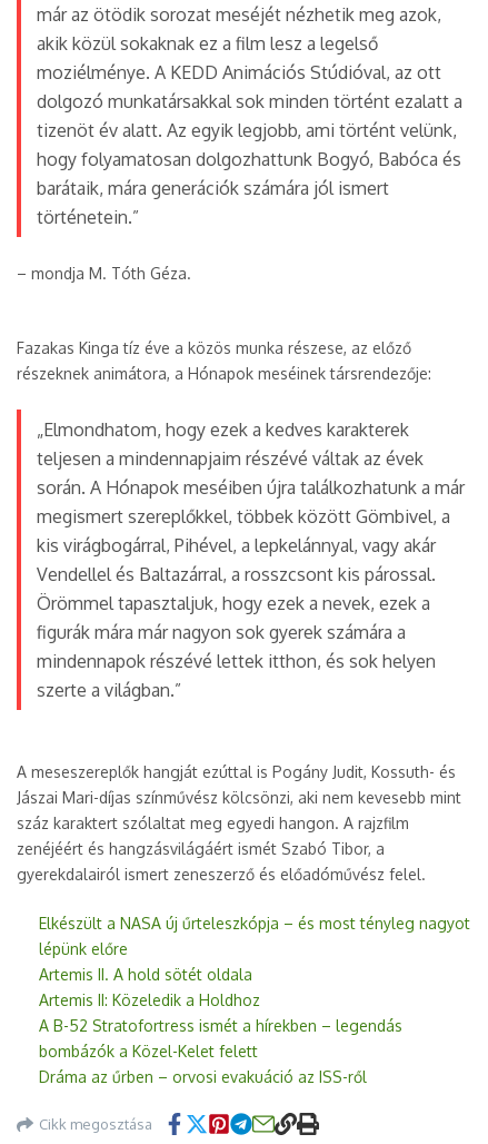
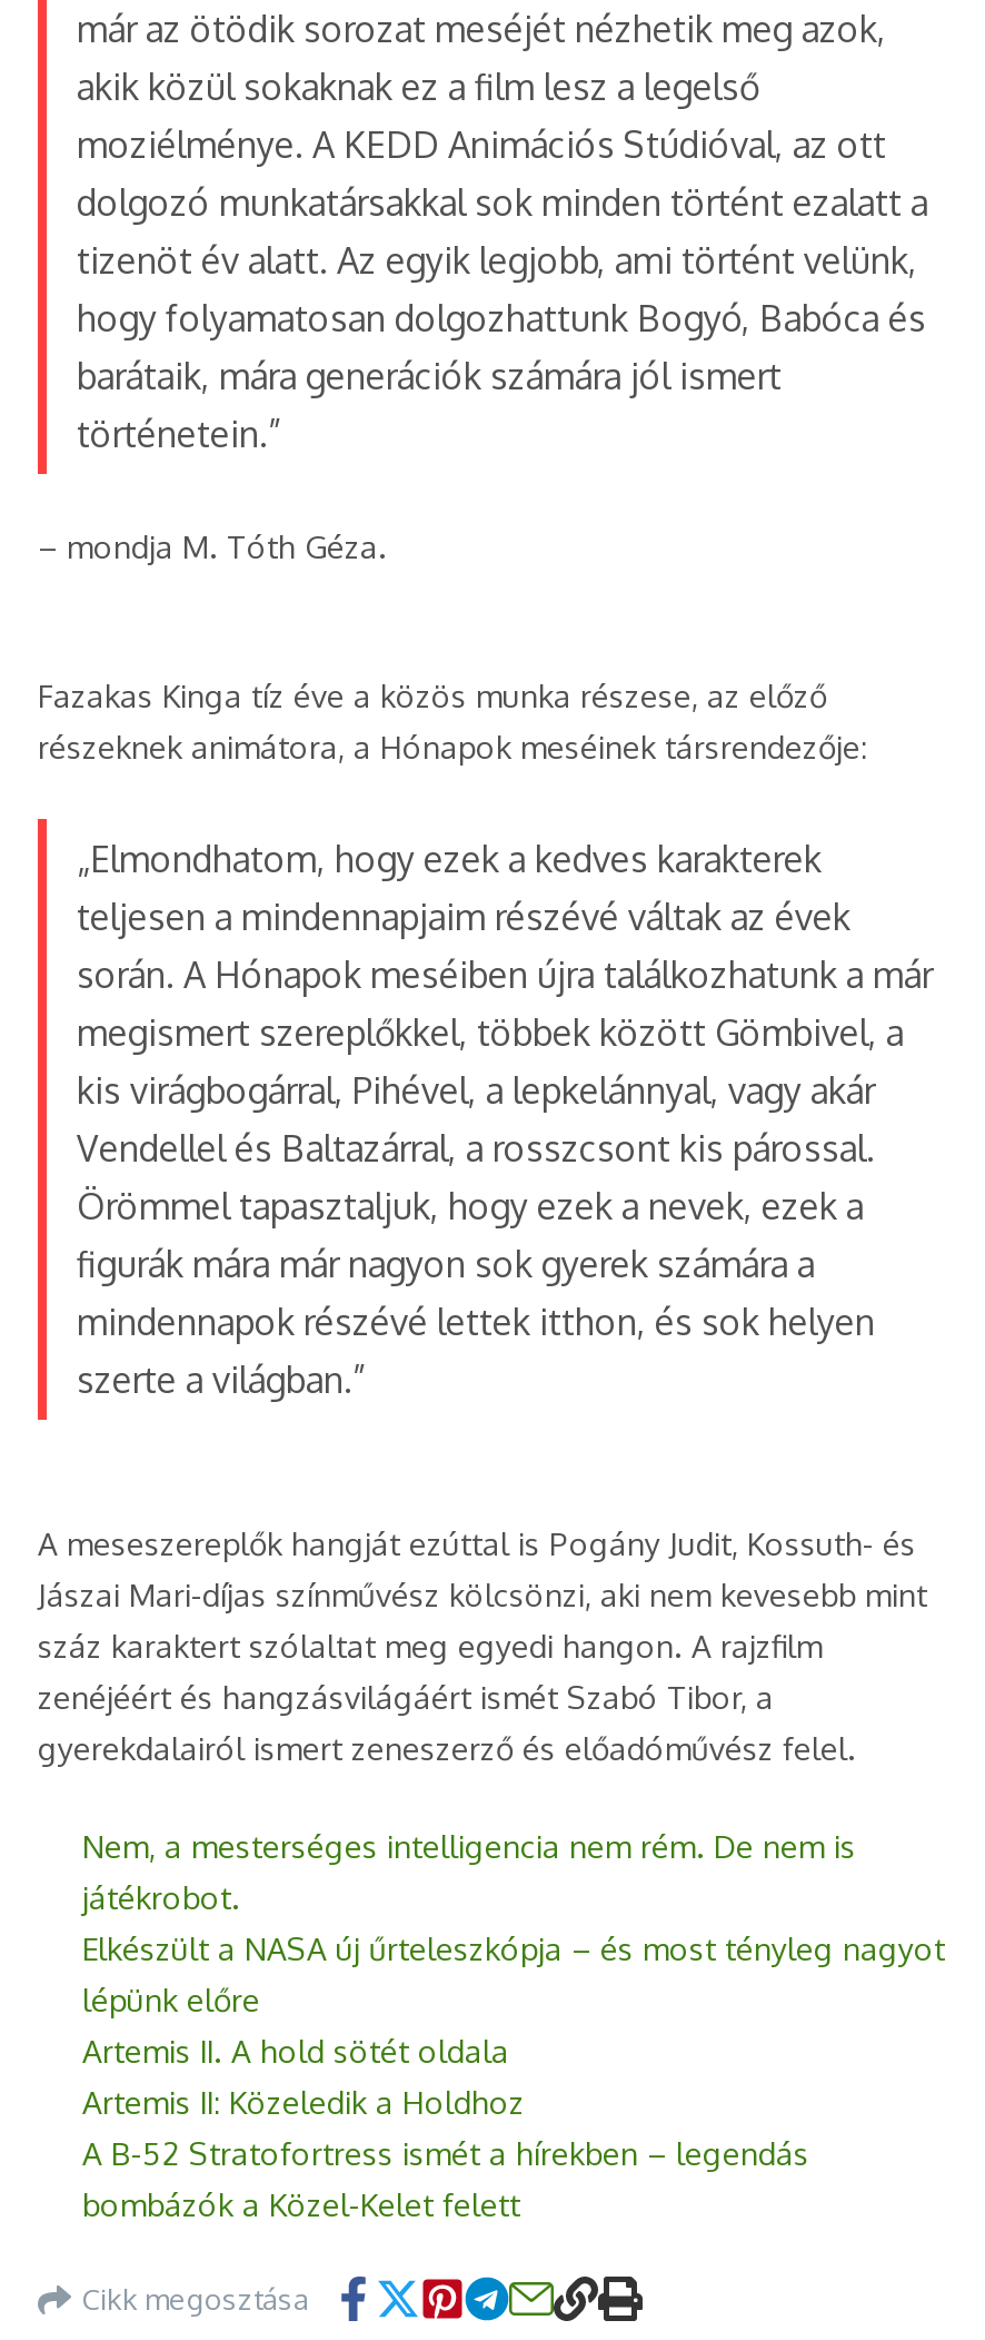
none -> [82,1827,856,1916] Nem, a mesterséges intelligencia nem rém. De nem is | játékrobot.
moved [39,914,470,1061] -> [82,1929,945,2223]: Elkészült a NASA új űrteleszkópja – és most tényleg nagyot | lépünk előre | Artemis II. A hold sötét oldala | Artemis II: Közeledik a Holdhoz | A B-52 Stratofortress ismét a hírekben – legendás | bombázók a Közel-Kelet felett
[39,1067,367,1086] Dráma az űrben – orvosi evakuáció az ISS-ről -> none

